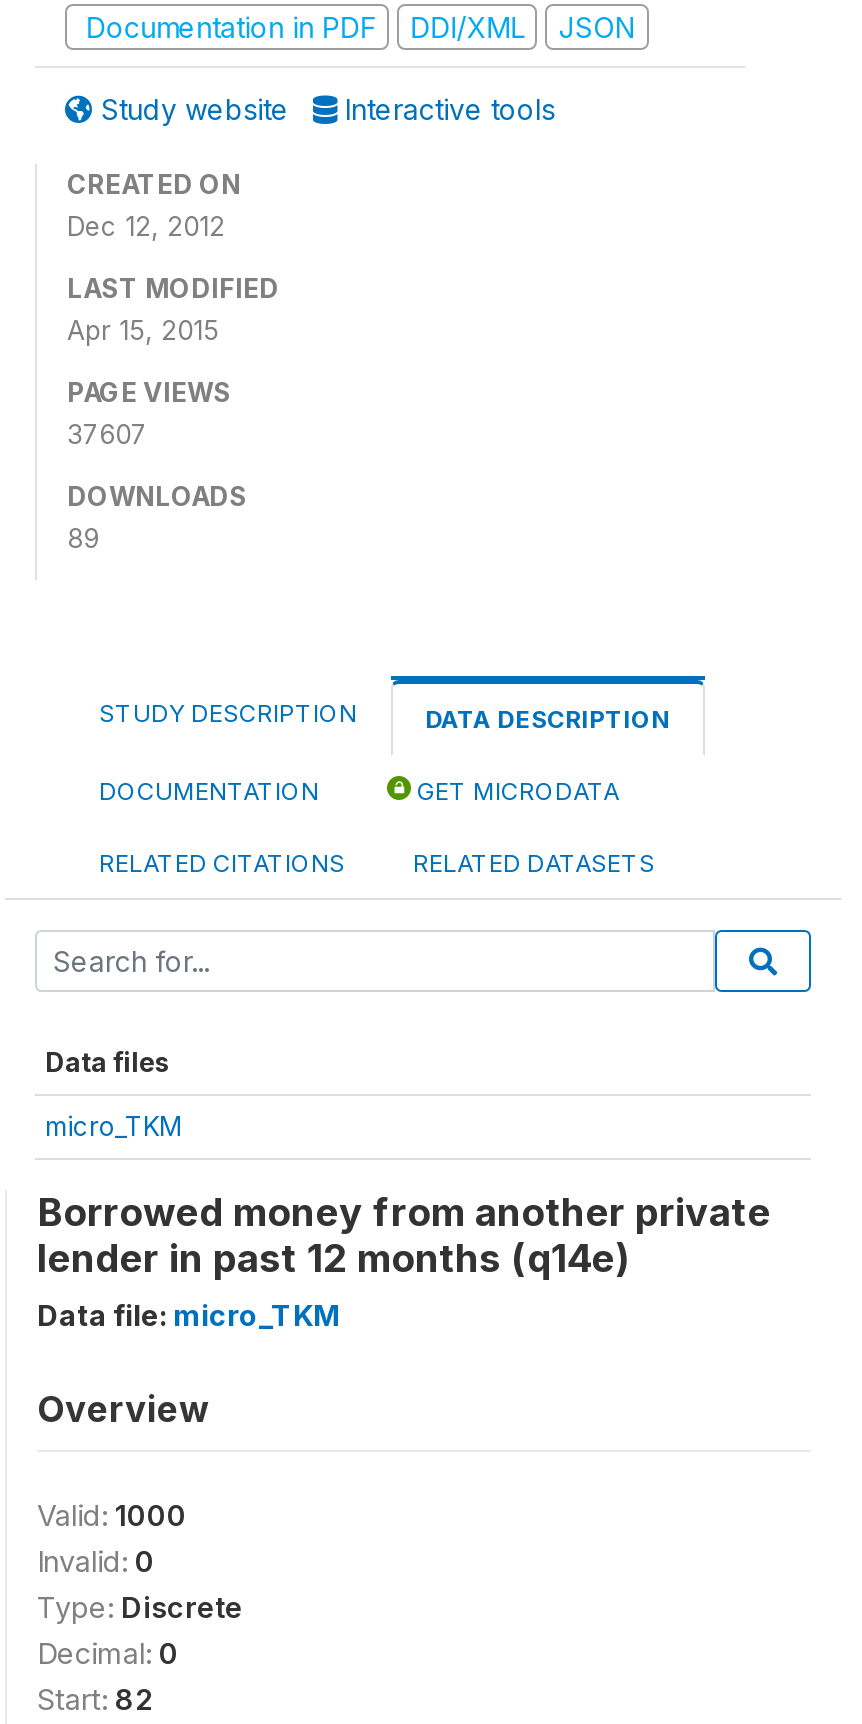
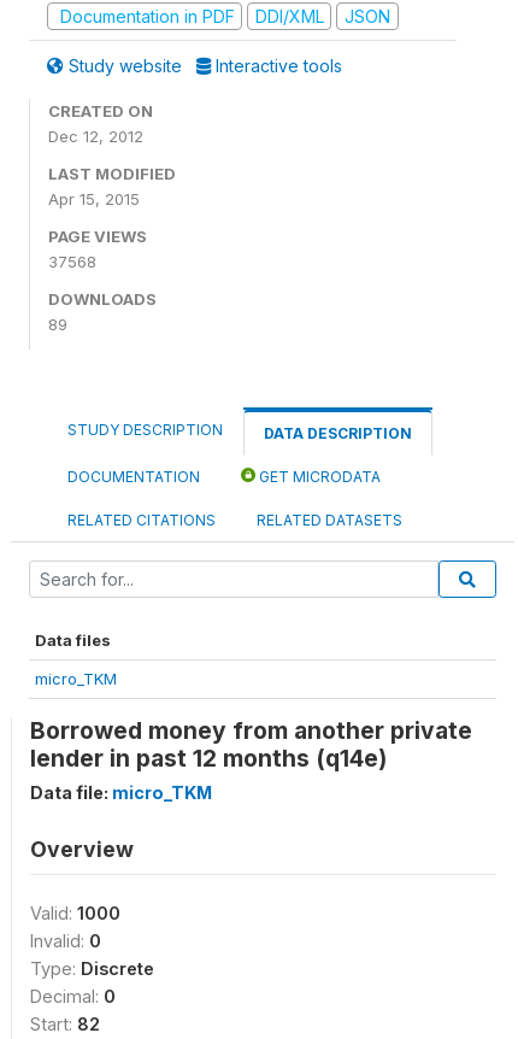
[67,418,147,450] 37607 -> [48,252,96,271] 37568

